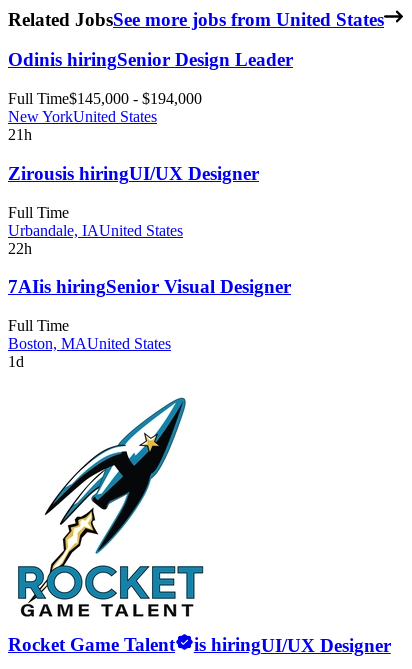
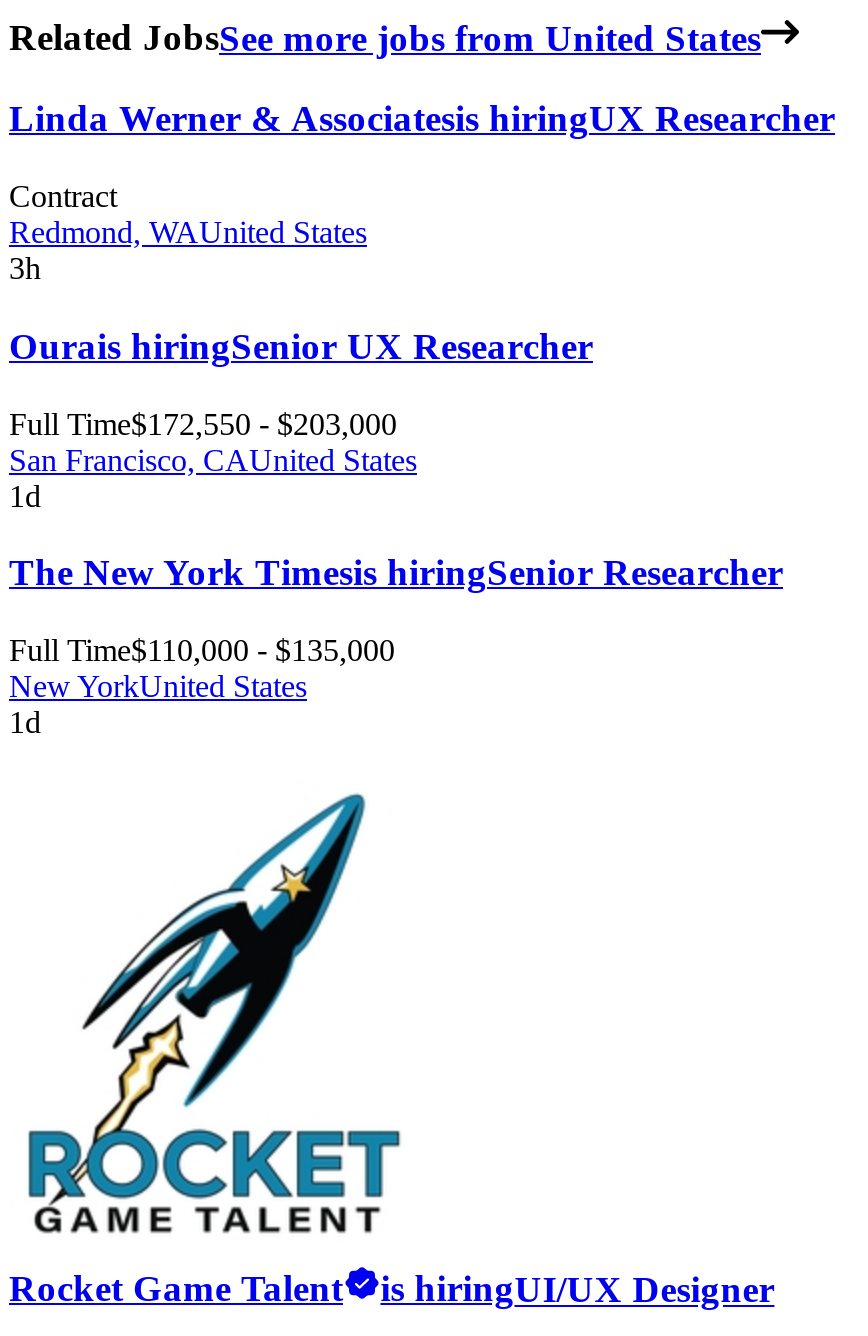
[8,49,293,107] Odinis hiringSenior Design Leader | Full Time$145,000 - $194,000 -> [9,98,835,667] Linda Werner & Associatesis hiringUX Researcher | Contract | Redmond, WAUnited States | 3h | Ourais hiringSenior UX Researcher | Full Time$172,550 - $203,000 | San Francisco, CAUnited States | 1d | The New York Timesis hiringSenior Researcher | Full Time$110,000 - $135,000
moved [8,108,157,125] -> [9,669,307,703]: New YorkUnited States
[8,126,291,352] 21h | Zirousis hiringUI/UX Designer | Full Time | Urbandale, IA United States | 22h | 7AIis hiringSenior Visual Designer | Full Time | Boston, MAUnited States -> none

